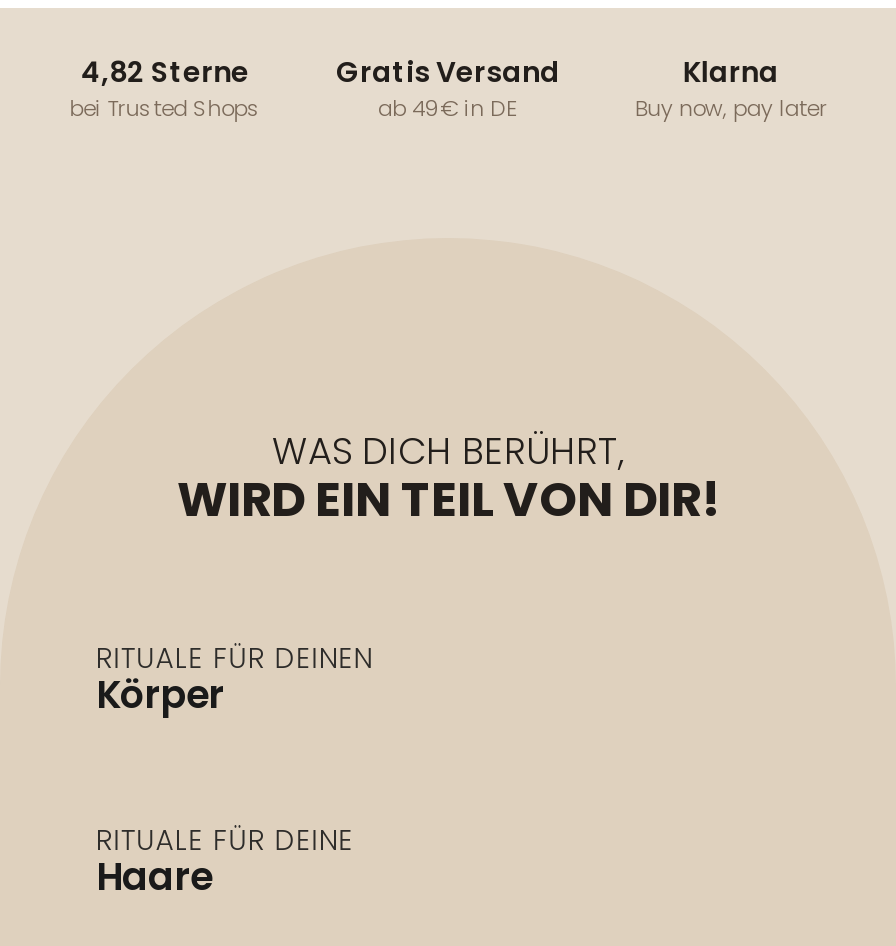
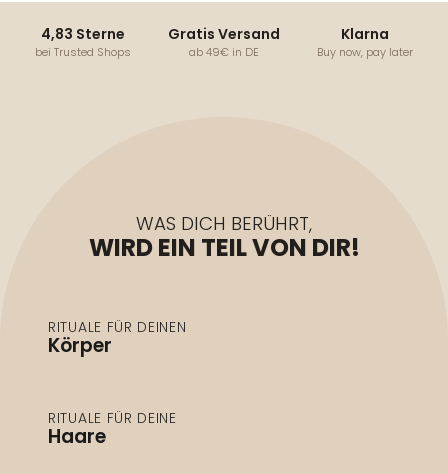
[81,51,249,91] 4,82 Sterne -> [41,24,125,44] 4,83 Sterne

